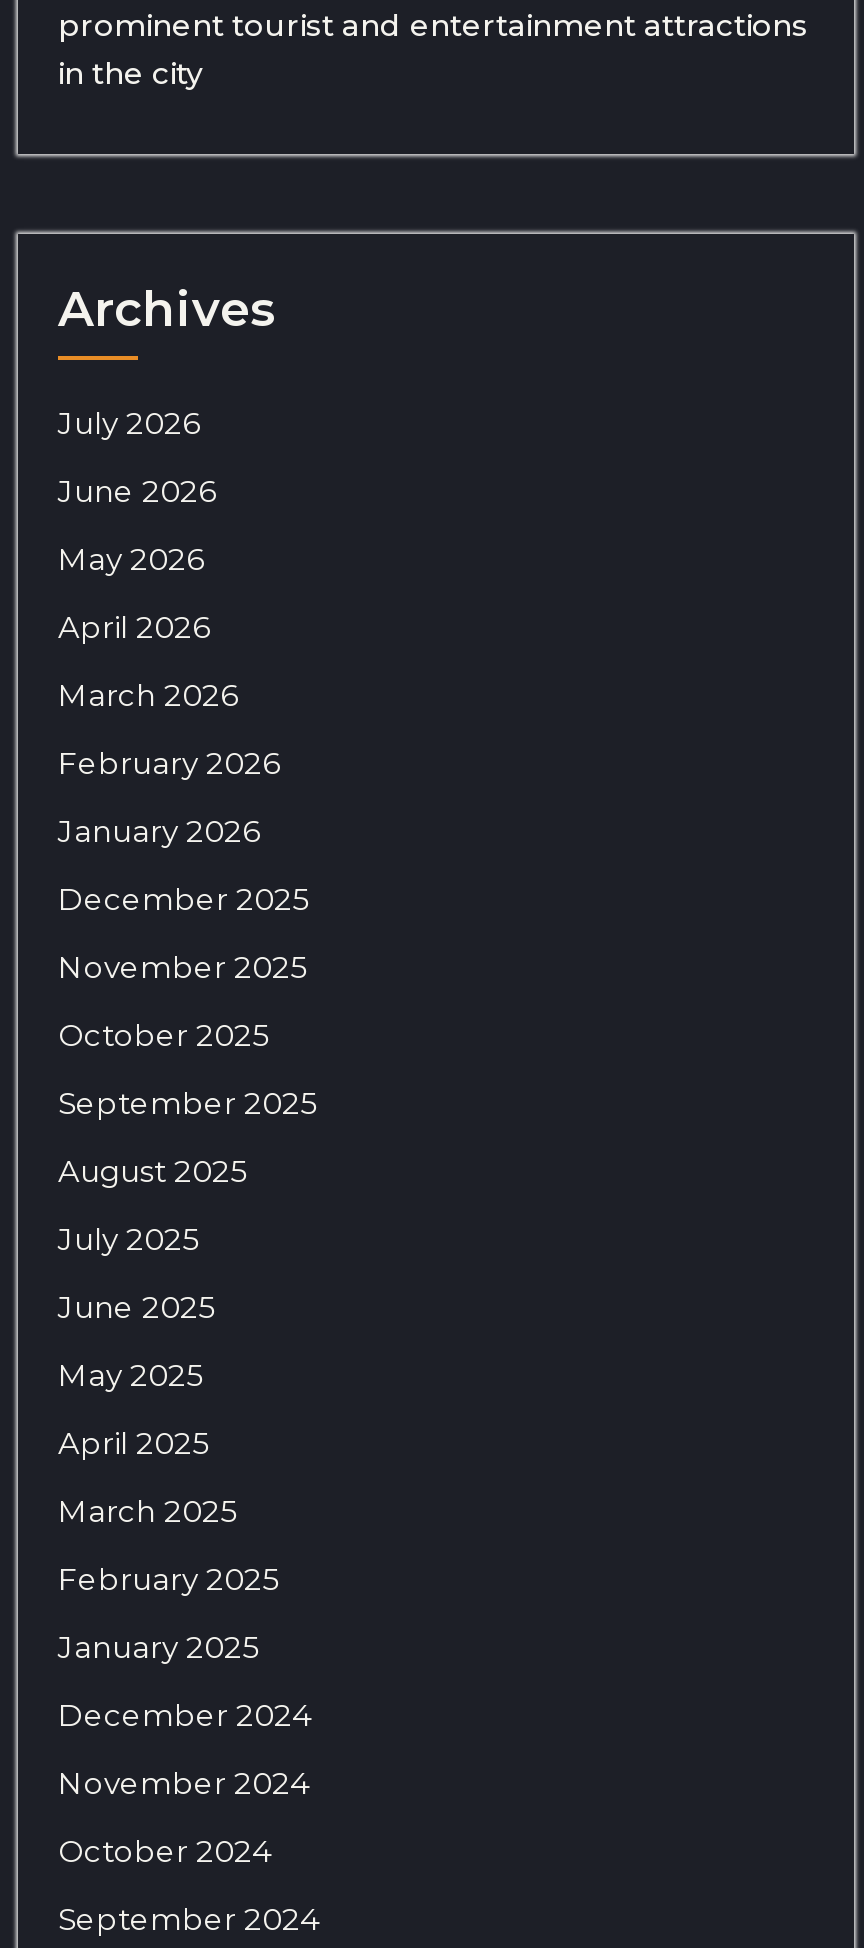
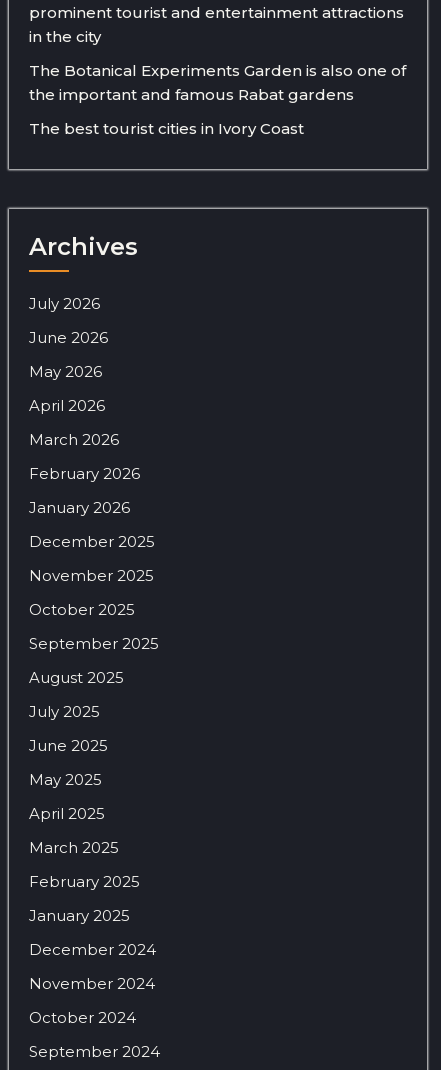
none -> [29,61,406,138] The Botanical Experiments Garden is also one of | the important and famous Rabat gardens | The best tourist cities in Ivory Coast

